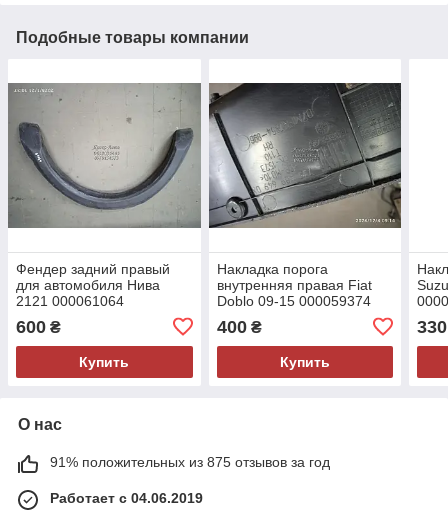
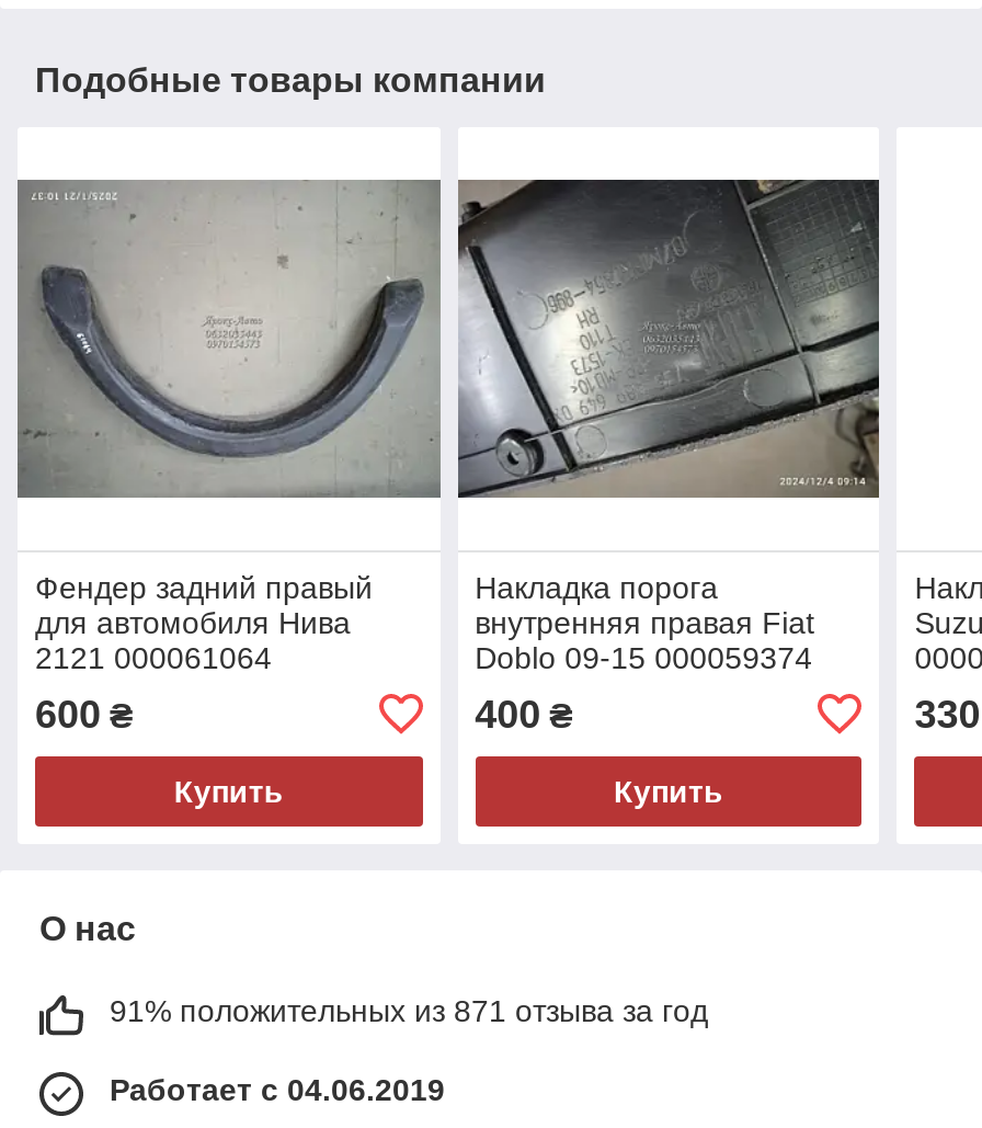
[50,454,330,470] 91% положительных из 875 отзывов за год -> [110,993,708,1028] 91% положительных из 871 отзыва за год

